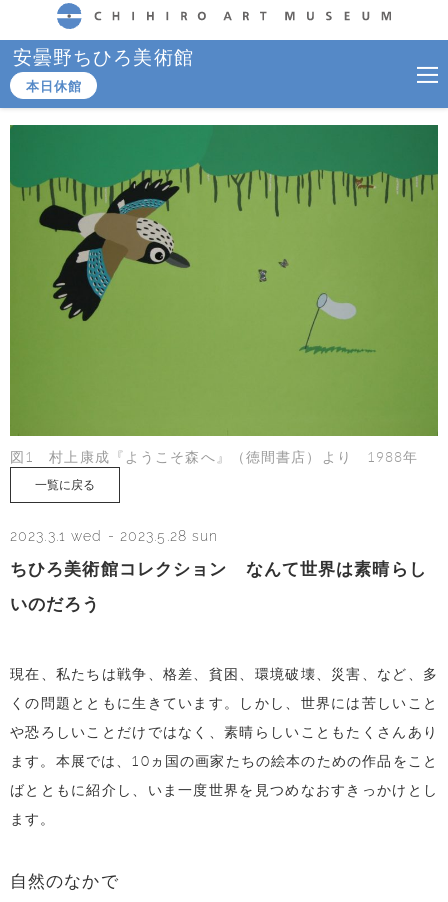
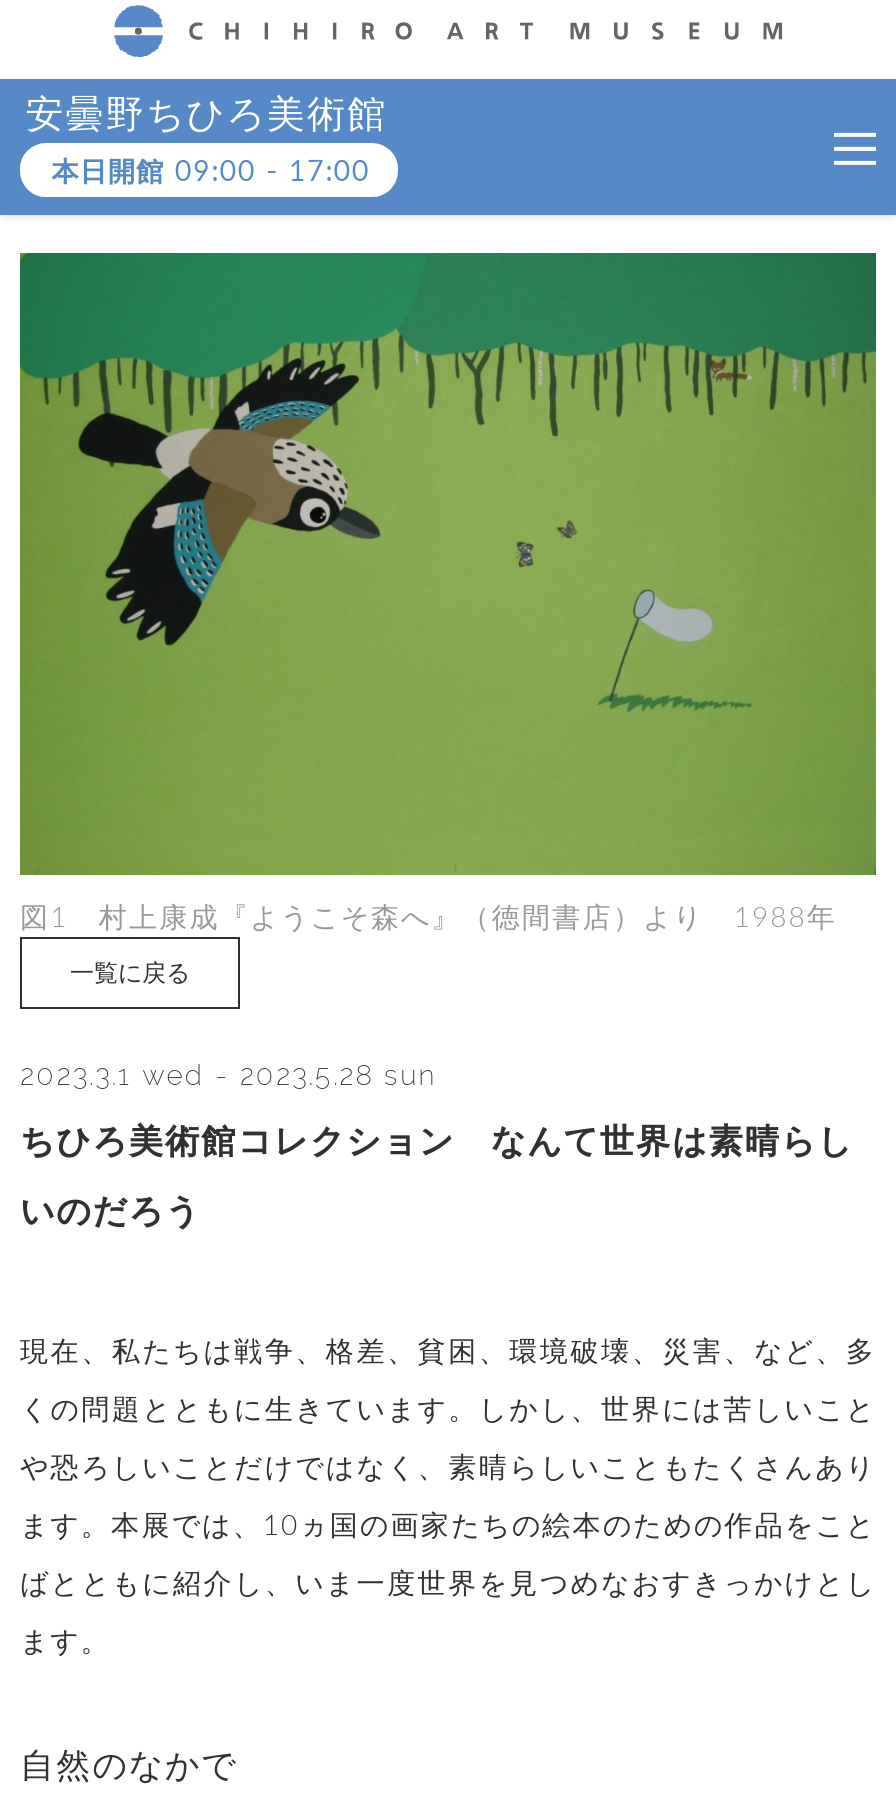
[26,76,82,95] 本日休館 -> [52,151,370,189] 本日開館09:00 - 17:00

